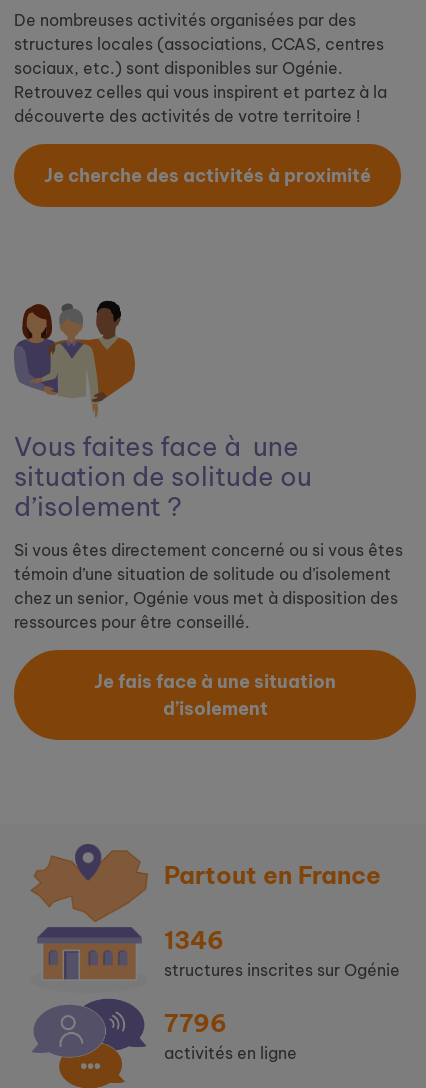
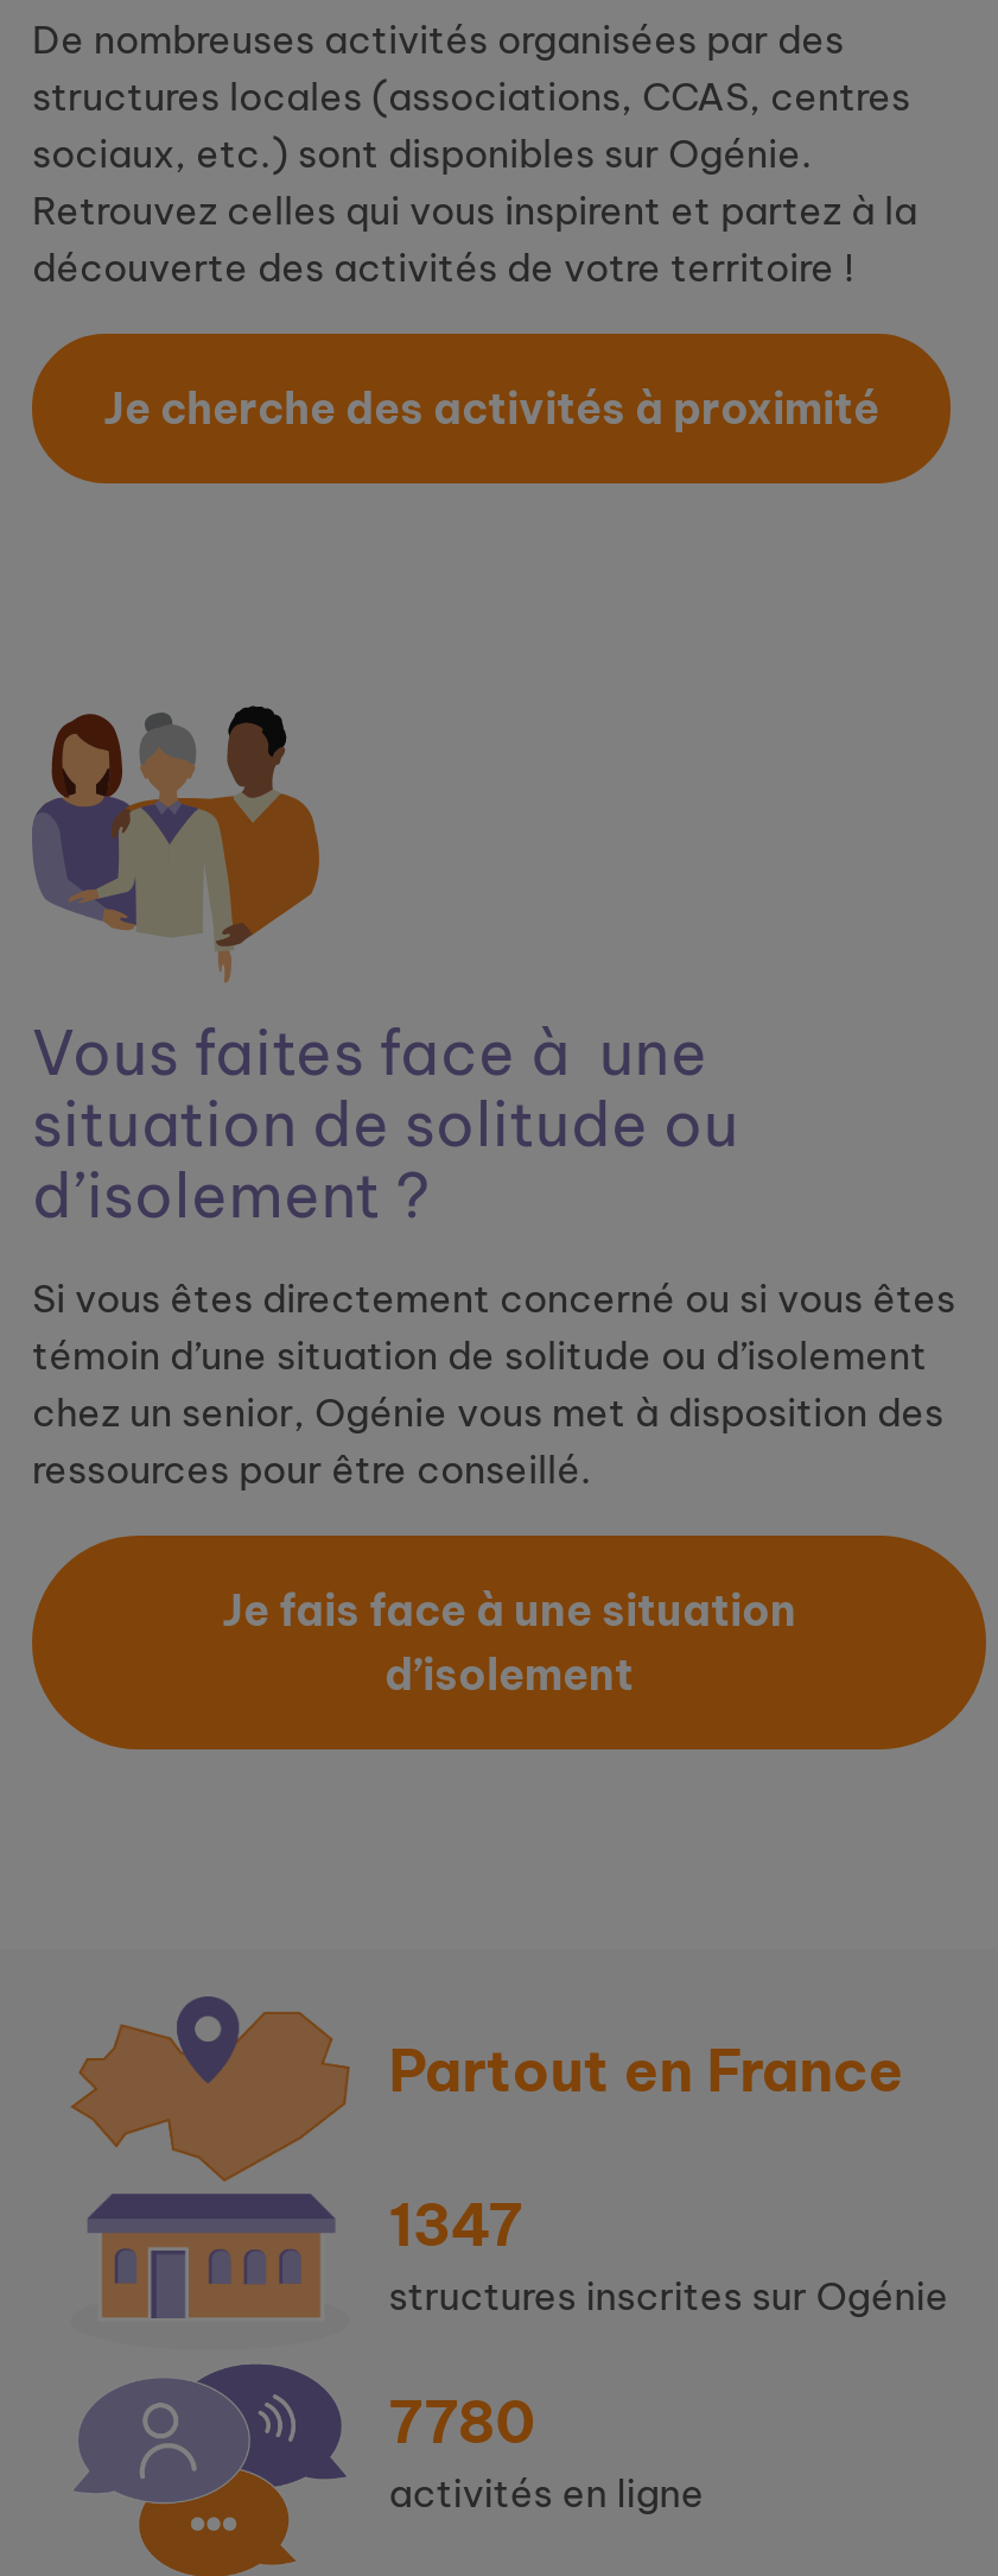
[164,925,224,955] 1346 -> [389,2188,521,2260] 1347
[164,1008,227,1038] 7796 -> [389,2387,536,2458] 7780

